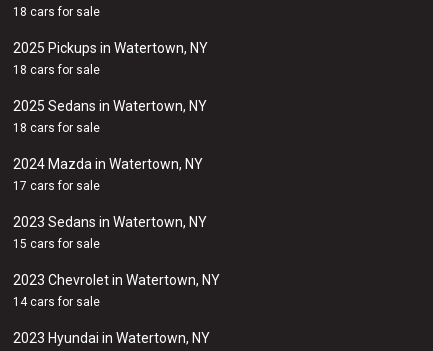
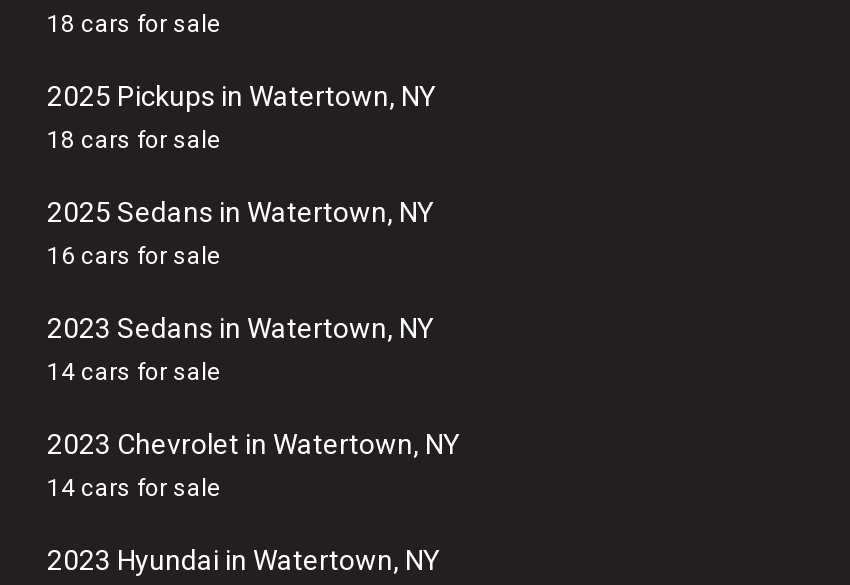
[13,121,203,193] 18 cars for sale | 2024 Mazda in Watertown, NY | 17 cars for sale -> [47,242,221,270] 16 cars for sale
[13,237,100,251] 15 cars for sale -> [47,358,221,386] 14 cars for sale

